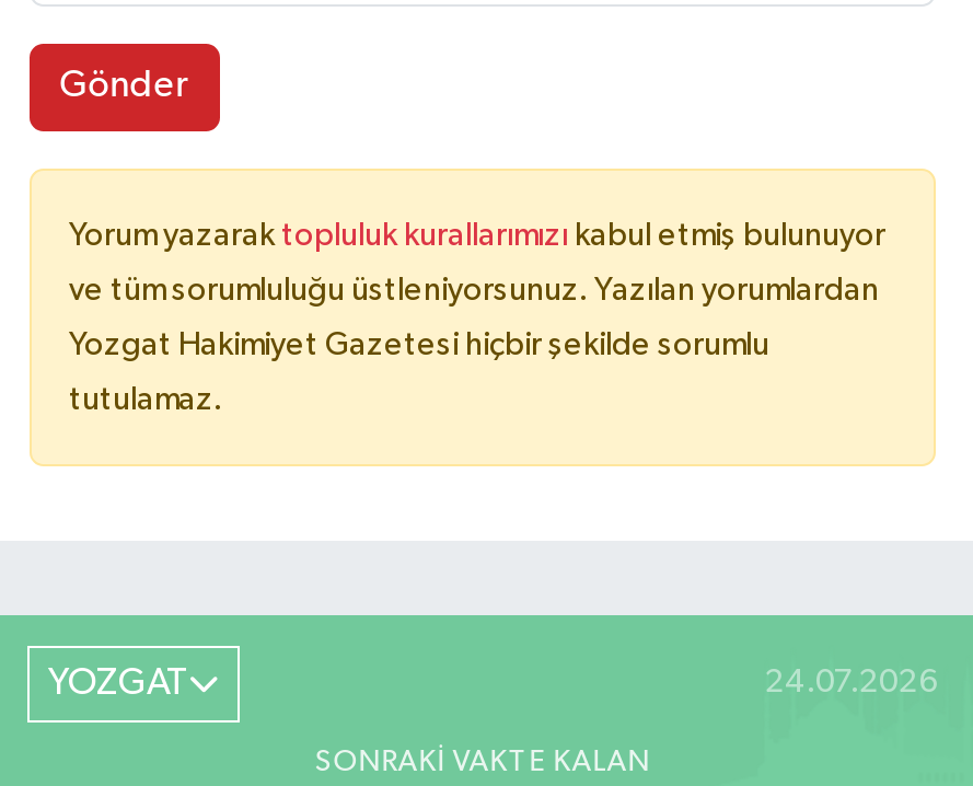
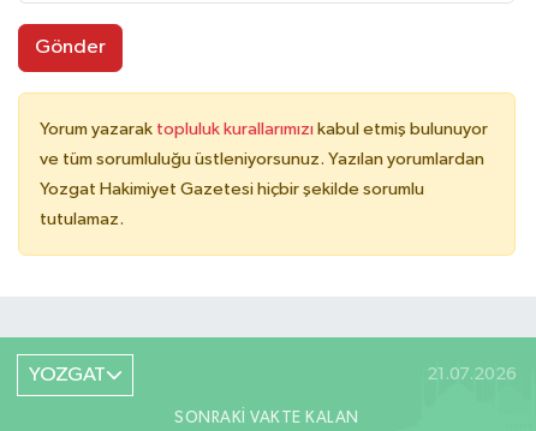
[765,666,938,699] 24.07.2026 -> [427,365,517,383] 21.07.2026

